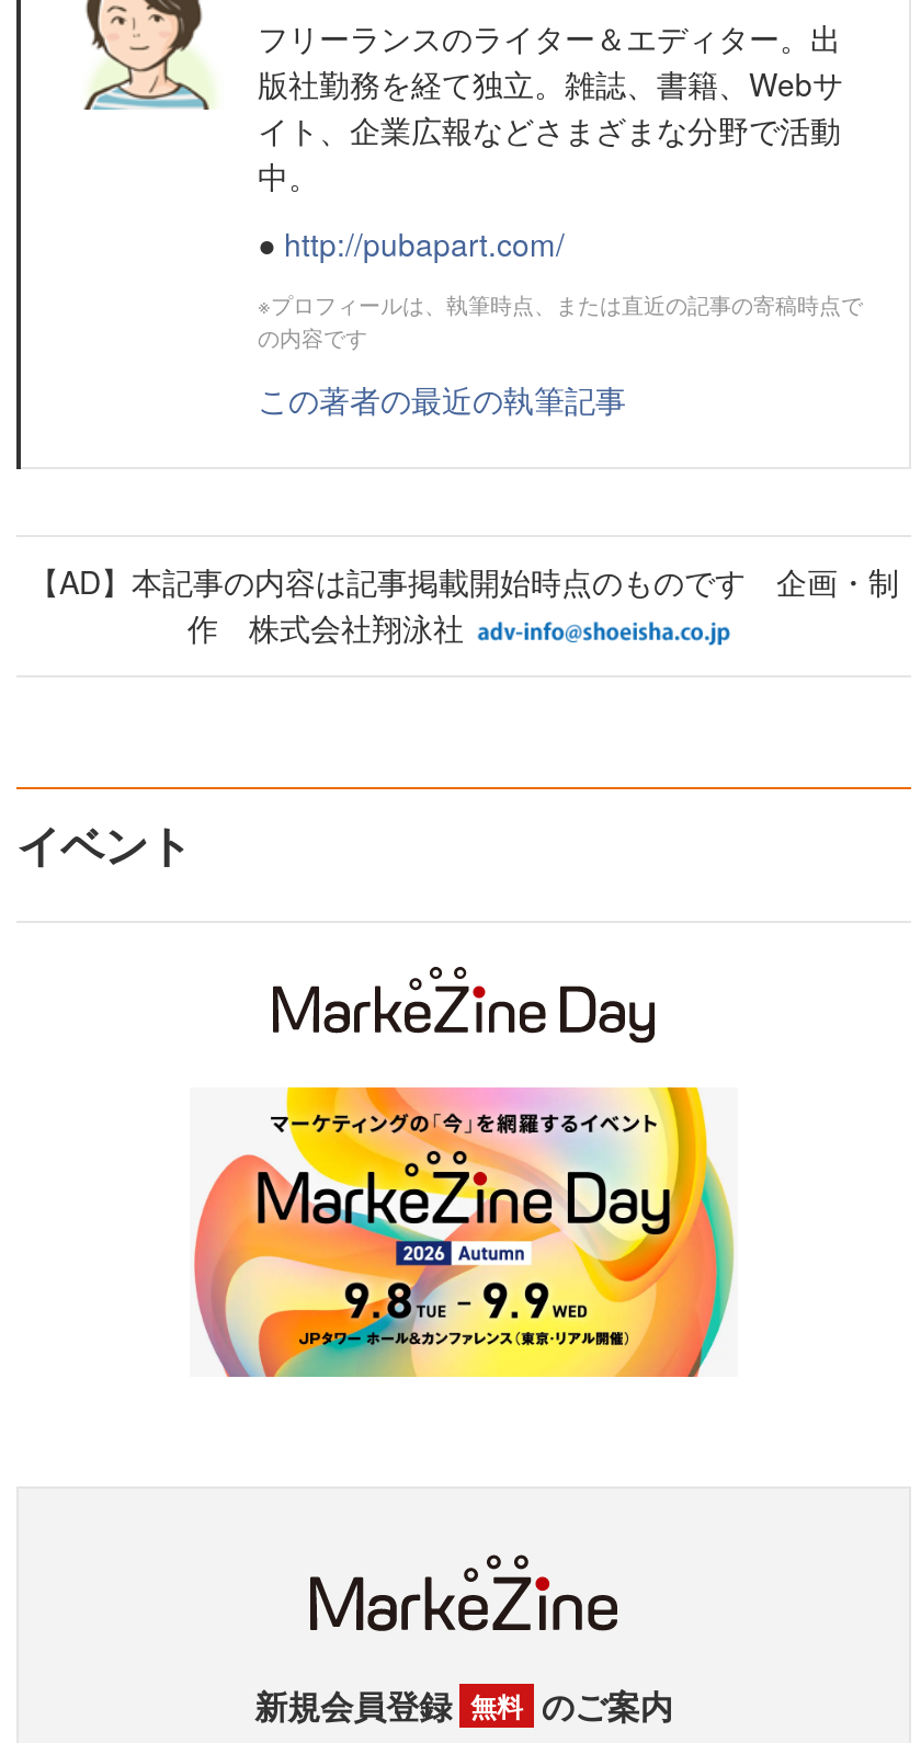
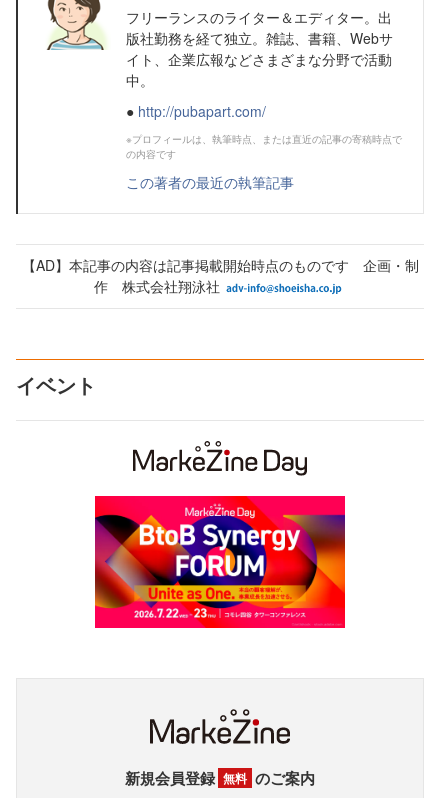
[190,1085,738,1379] [image] -> [94,495,346,629] [image]

